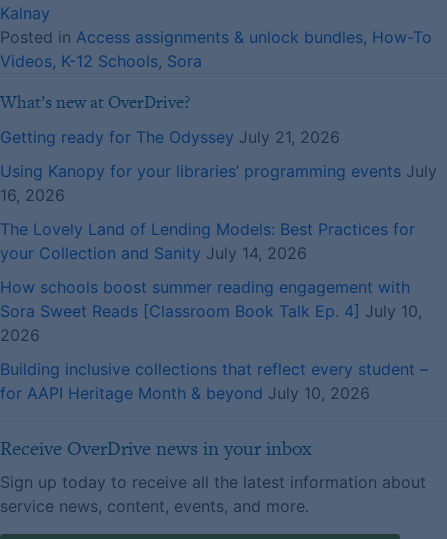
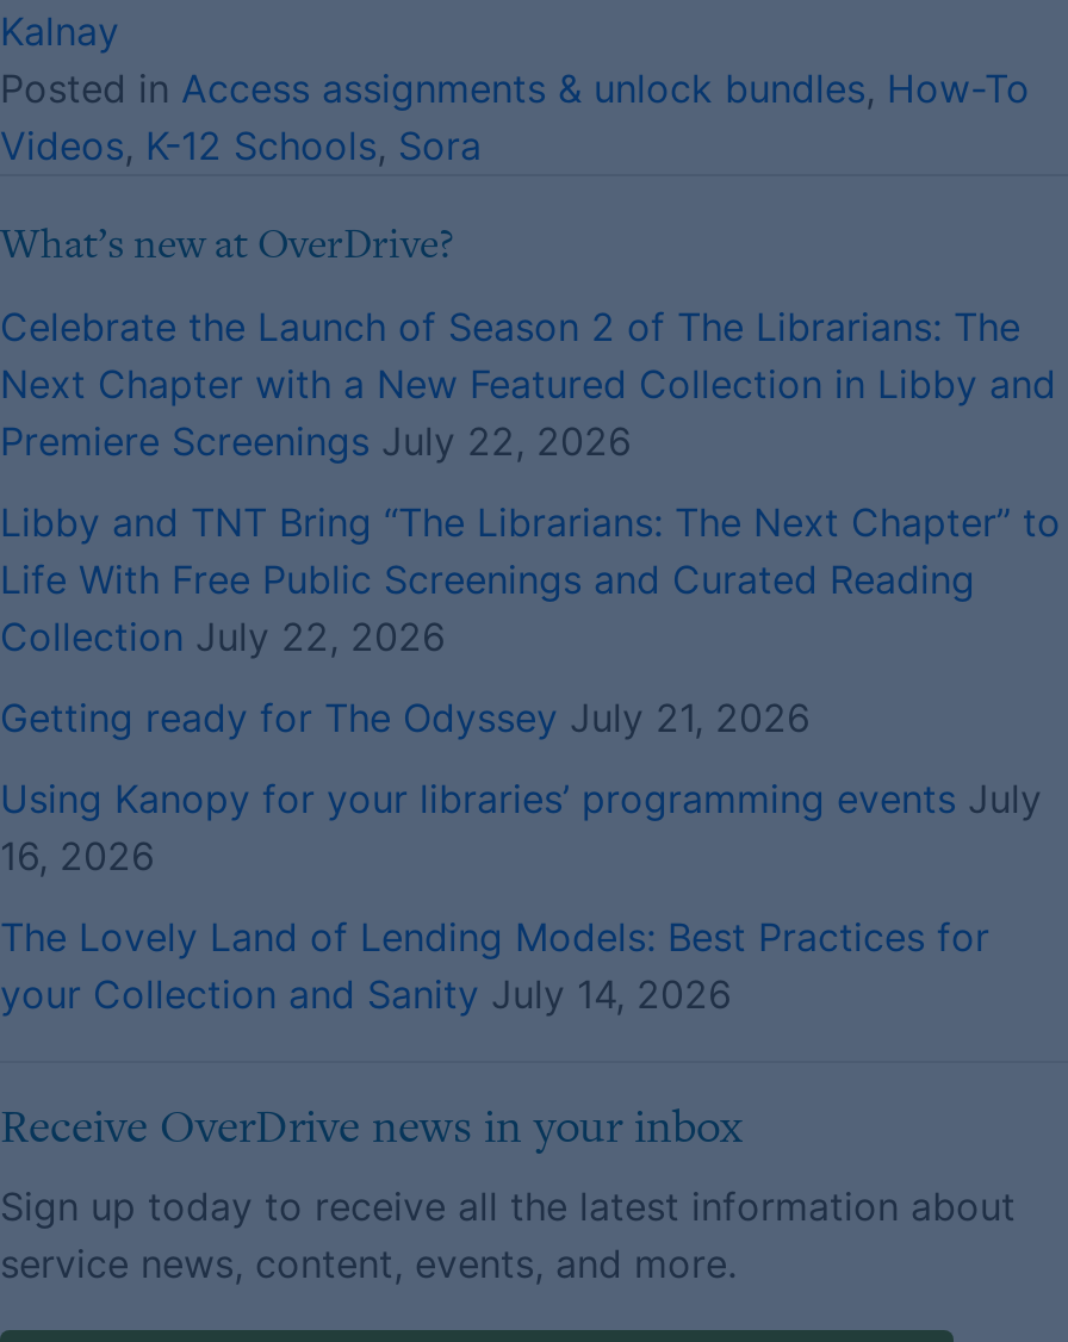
none -> [0,303,1061,660] Celebrate the Launch of Season 2 of The Librarians: The | Next Chapter with a New Featured Collection in Libby and | Premiere Screenings July 22, 2026 | Libby and TNT Bring “The Librarians: The Next Chapter” to | Life With Free Public Screenings and Curated Reading | Collection July 22, 2026
moved [0,127,437,263] -> [0,694,1042,1018]: Getting ready for The Odyssey July 21, 2026 | Using Kanopy for your libraries’ programming events July | 16, 2026 | The Lovely Land of Lending Models: Best Practices for | your Collection and Sanity July 14, 2026
[0,277,428,403] How schools boost summer reading engagement with | Sora Sweet Reads [Classroom Book Talk Ep. 4] July 10, | 2026 | Building inclusive collections that reflect every student – | for AAPI Heritage Month & beyond July 10, 2026 -> none

